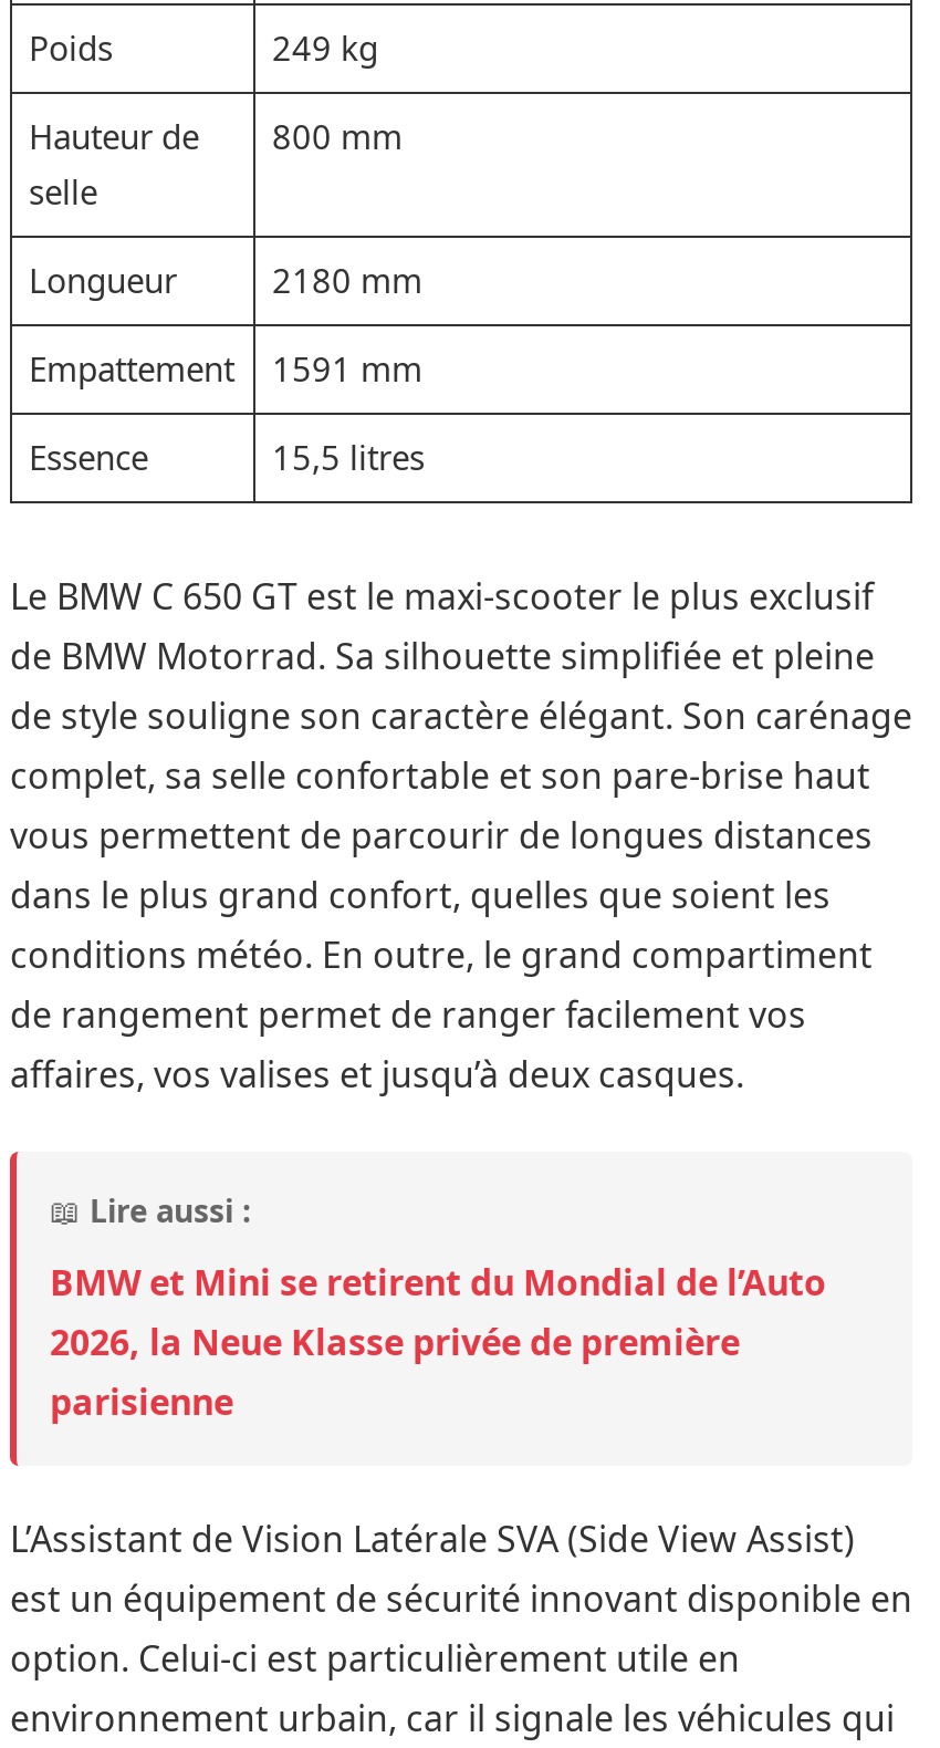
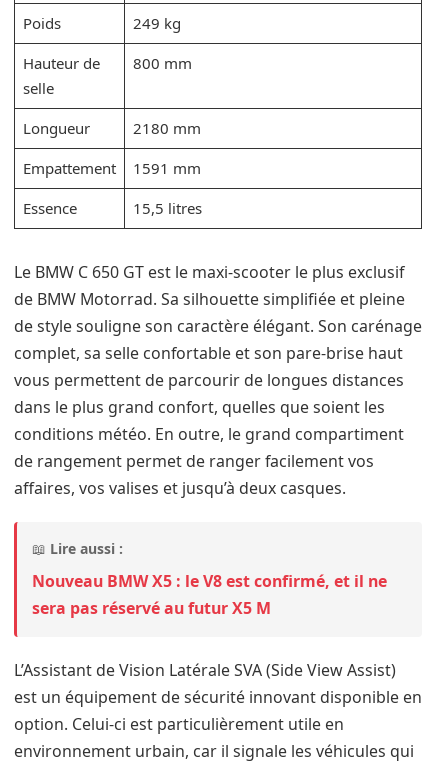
[50,1258,826,1426] BMW et Mini se retirent du Mondial de l’Auto | 2026, la Neue Klasse privée de première | parisienne -> [32,570,387,619] Nouveau BMW X5 : le V8 est confirmé, et il ne | sera pas réservé au futur X5 M

